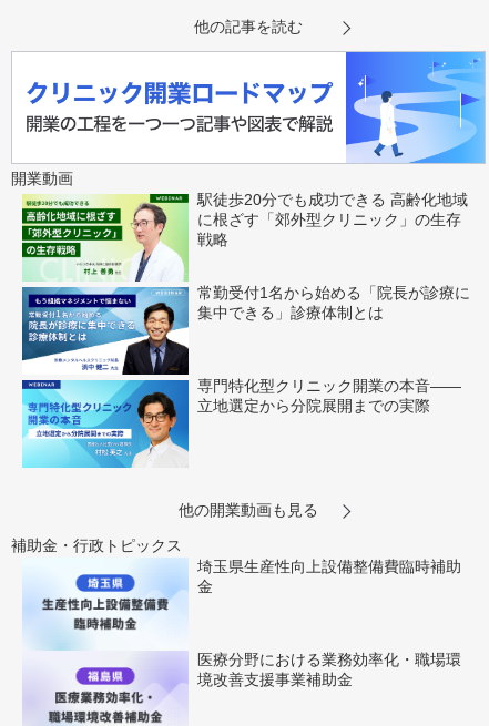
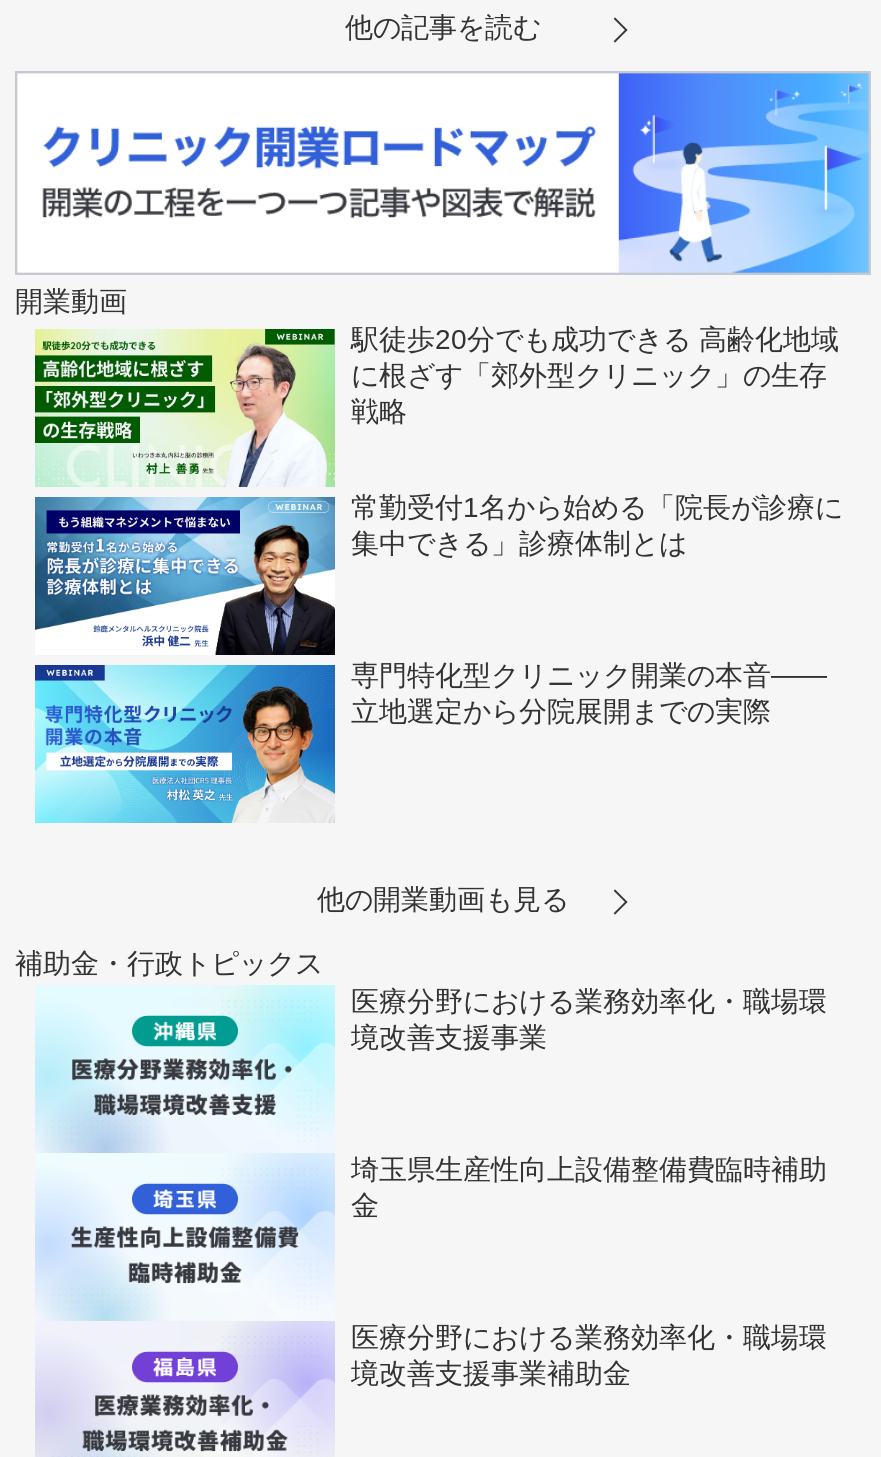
none -> [93,985,827,1117] [image] | 医療分野における業務効率化・職場環 | 境改善支援事業

